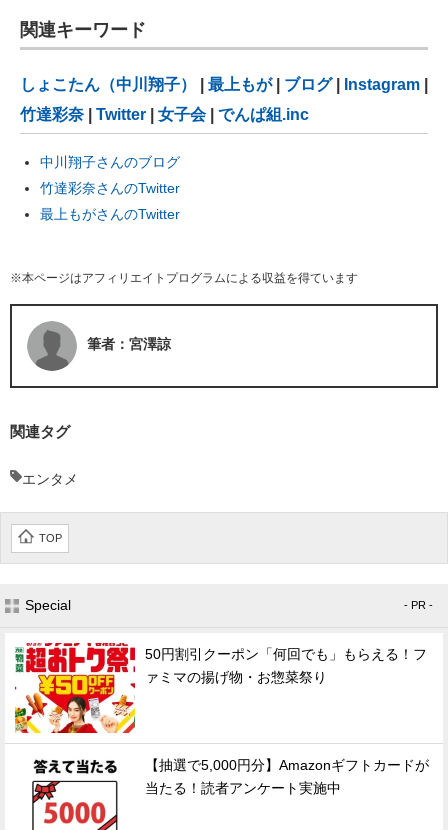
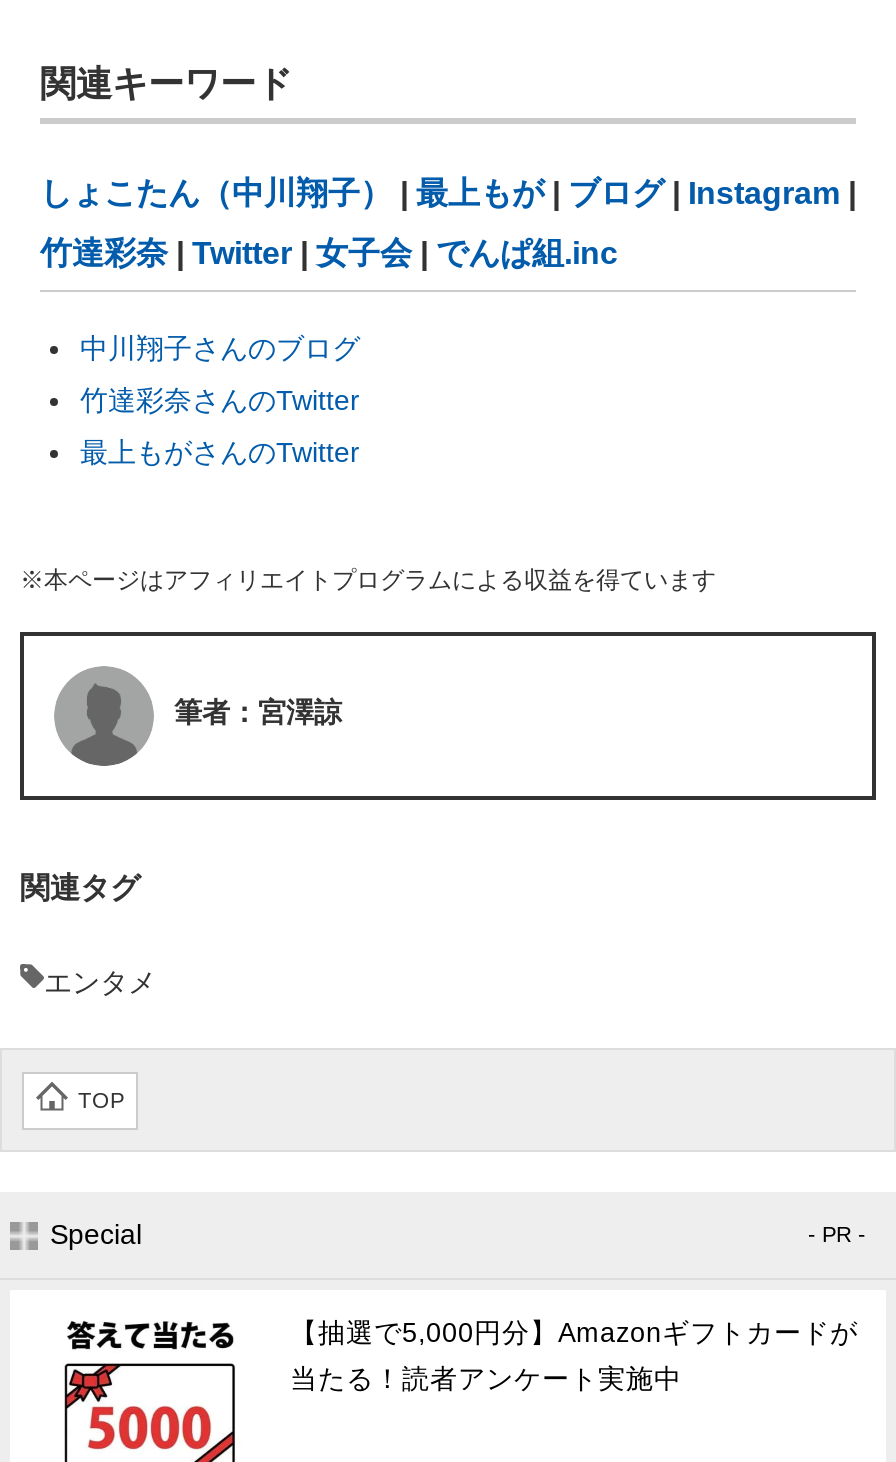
[14,642,427,734] [image] | 50円割引クーポン「何回でも」もらえる！フ | ァミマの揚げ物・お惣菜祭り -> none

